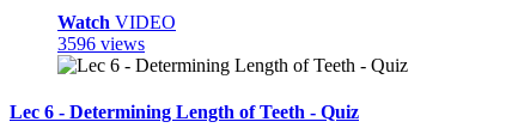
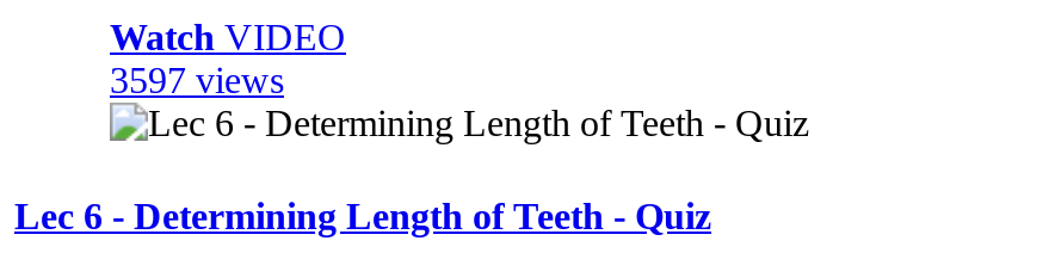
[57,33,145,54] 3596 views -> [110,59,284,100] 3597 views

